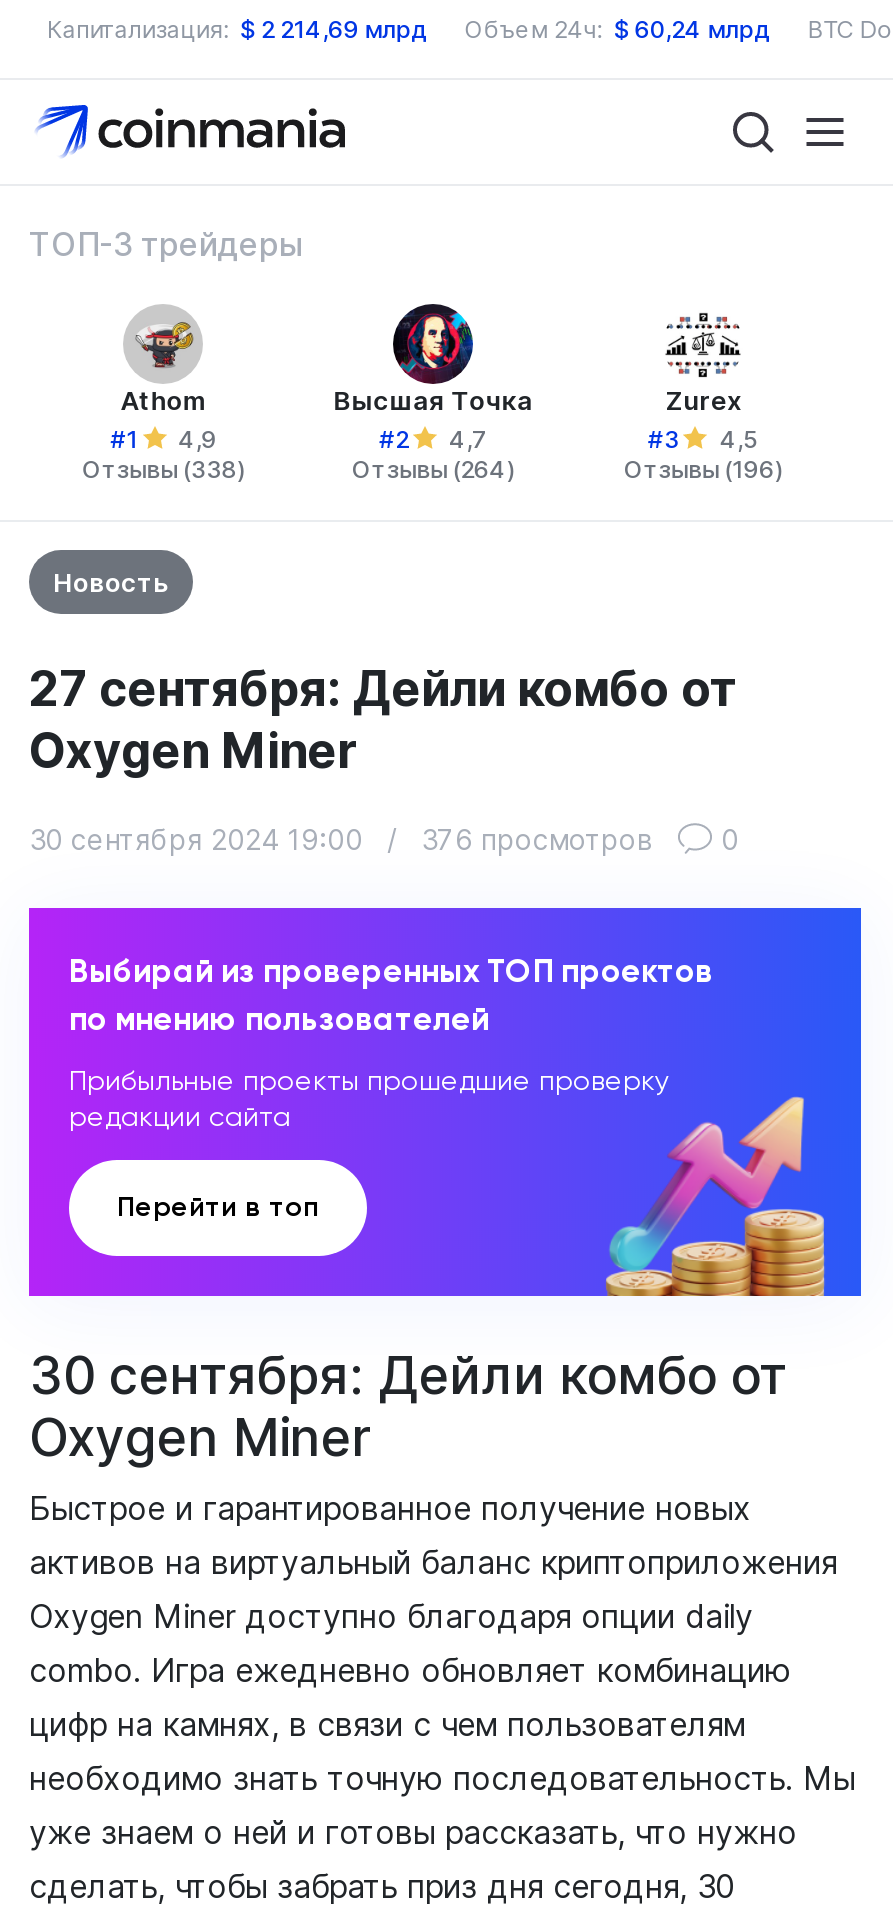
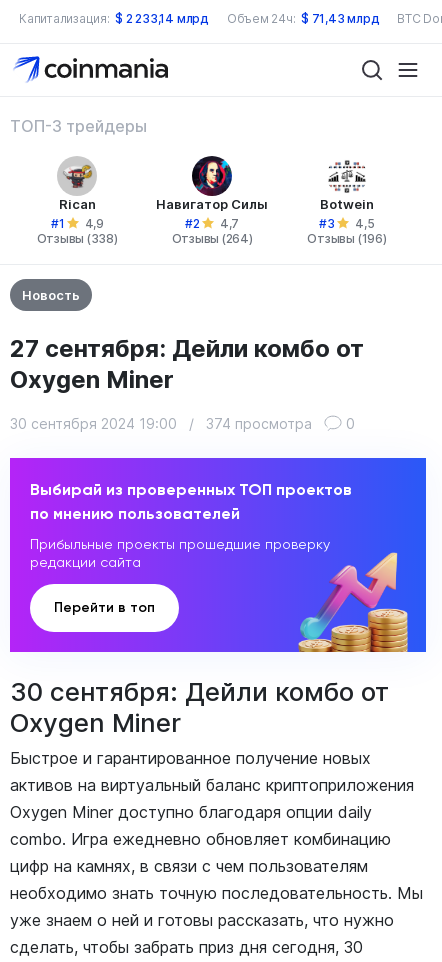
[47,14,429,44] Капитализация: $2 214,69 млрд -> [19,11,209,26] Капитализация: $2 233,14 млрд
[465,14,772,44] Объем 24ч: $60,24 млрд -> [227,11,379,26] Объем 24ч: $71,43 млрд
[120,384,206,416] Athom -> [59,196,96,212] Rican
[333,384,533,416] Высшая Точка -> [156,196,268,212] Навигатор Силы
[665,384,741,416] Zurex -> [320,196,374,212] Botwein
[421,822,653,856] 376 просмотров -> [206,415,312,432] 374 просмотра

